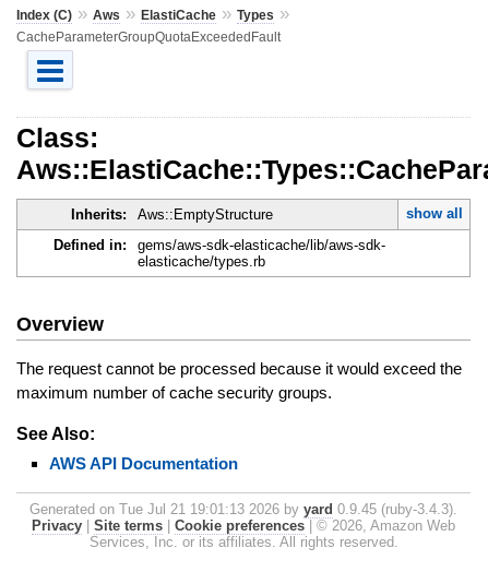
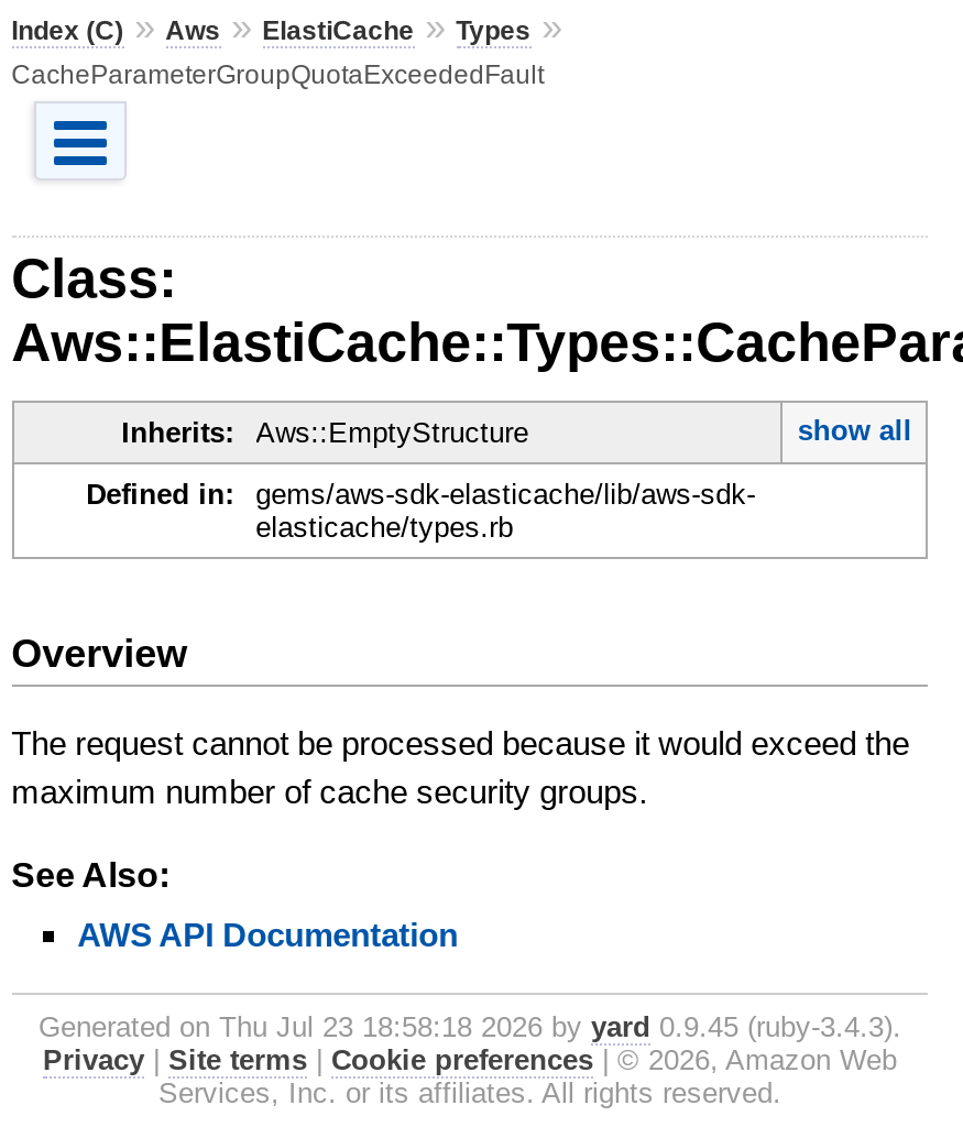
[29,501,457,517] Generated on Tue Jul 21 19:01:13 2026 by yard 0.9.45 (ruby-3.4.3). -> [39,1009,901,1042] Generated on Thu Jul 23 18:58:18 2026 by yard 0.9.45 (ruby-3.4.3).

